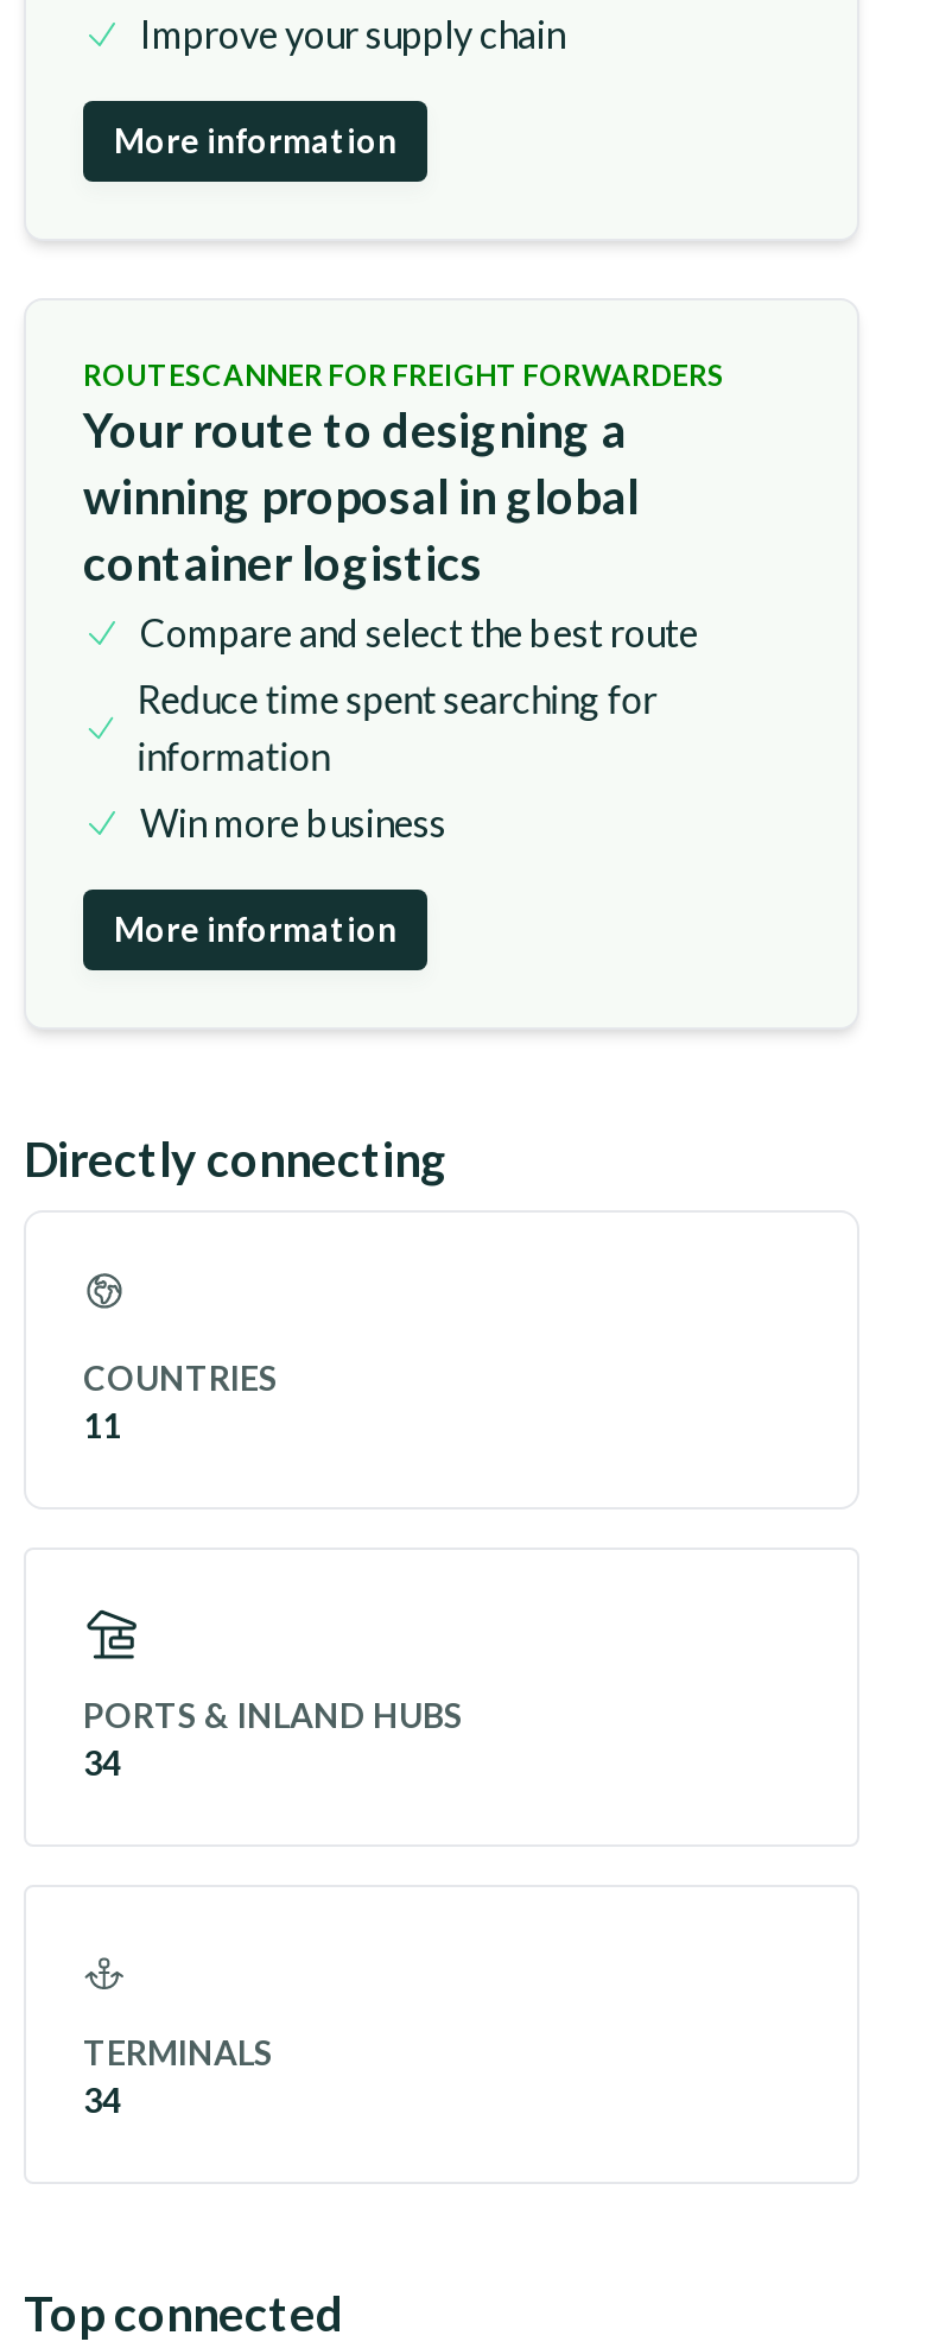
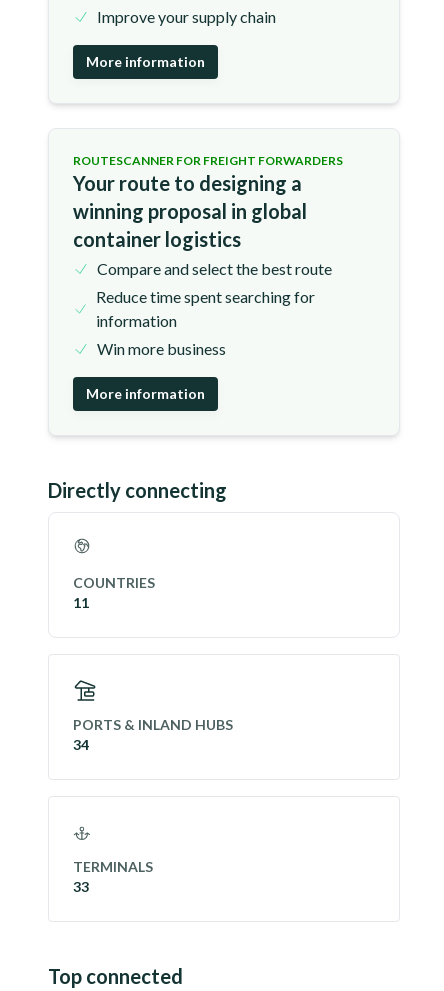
[83,2080,121,2120] 34 -> [73,878,89,895] 33

